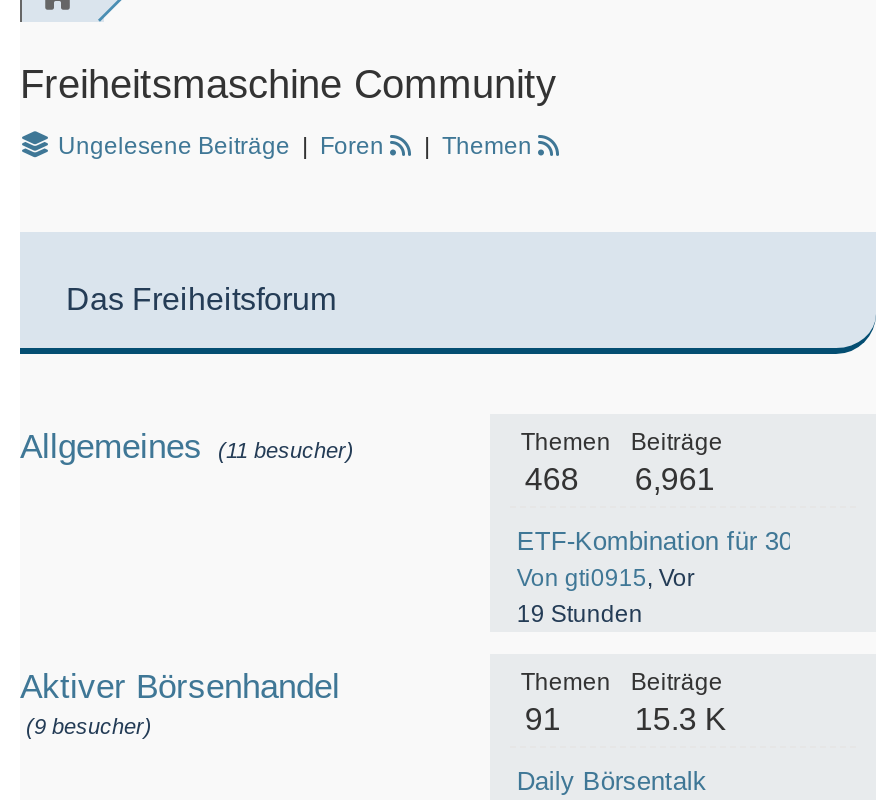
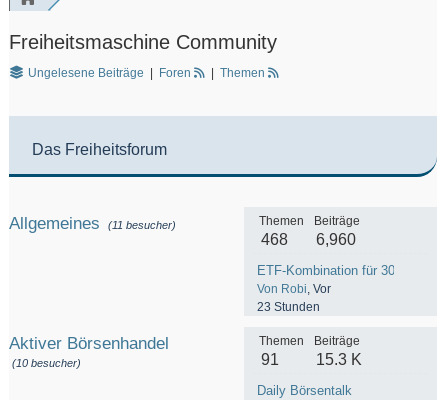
[525,462,715,496] 468 6,961 -> [261,231,356,248] 468 6,960
[517,564,695,592] Von gti0915, Vor -> [257,282,331,296] Von Robi, Vor
[517,600,643,628] 19 Stunden -> [257,300,320,314] 23 Stunden
[26,714,152,738] (9 besucher) -> [12,357,81,369] (10 besucher)

